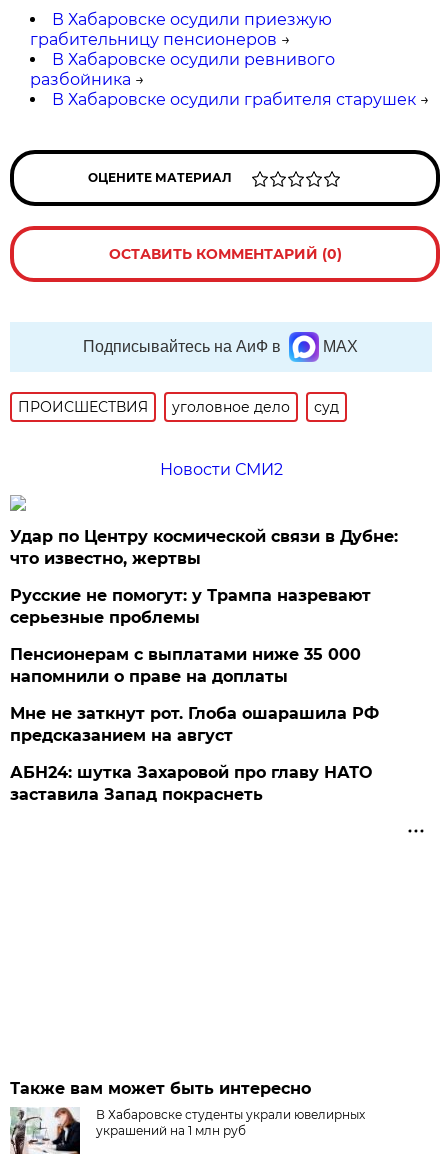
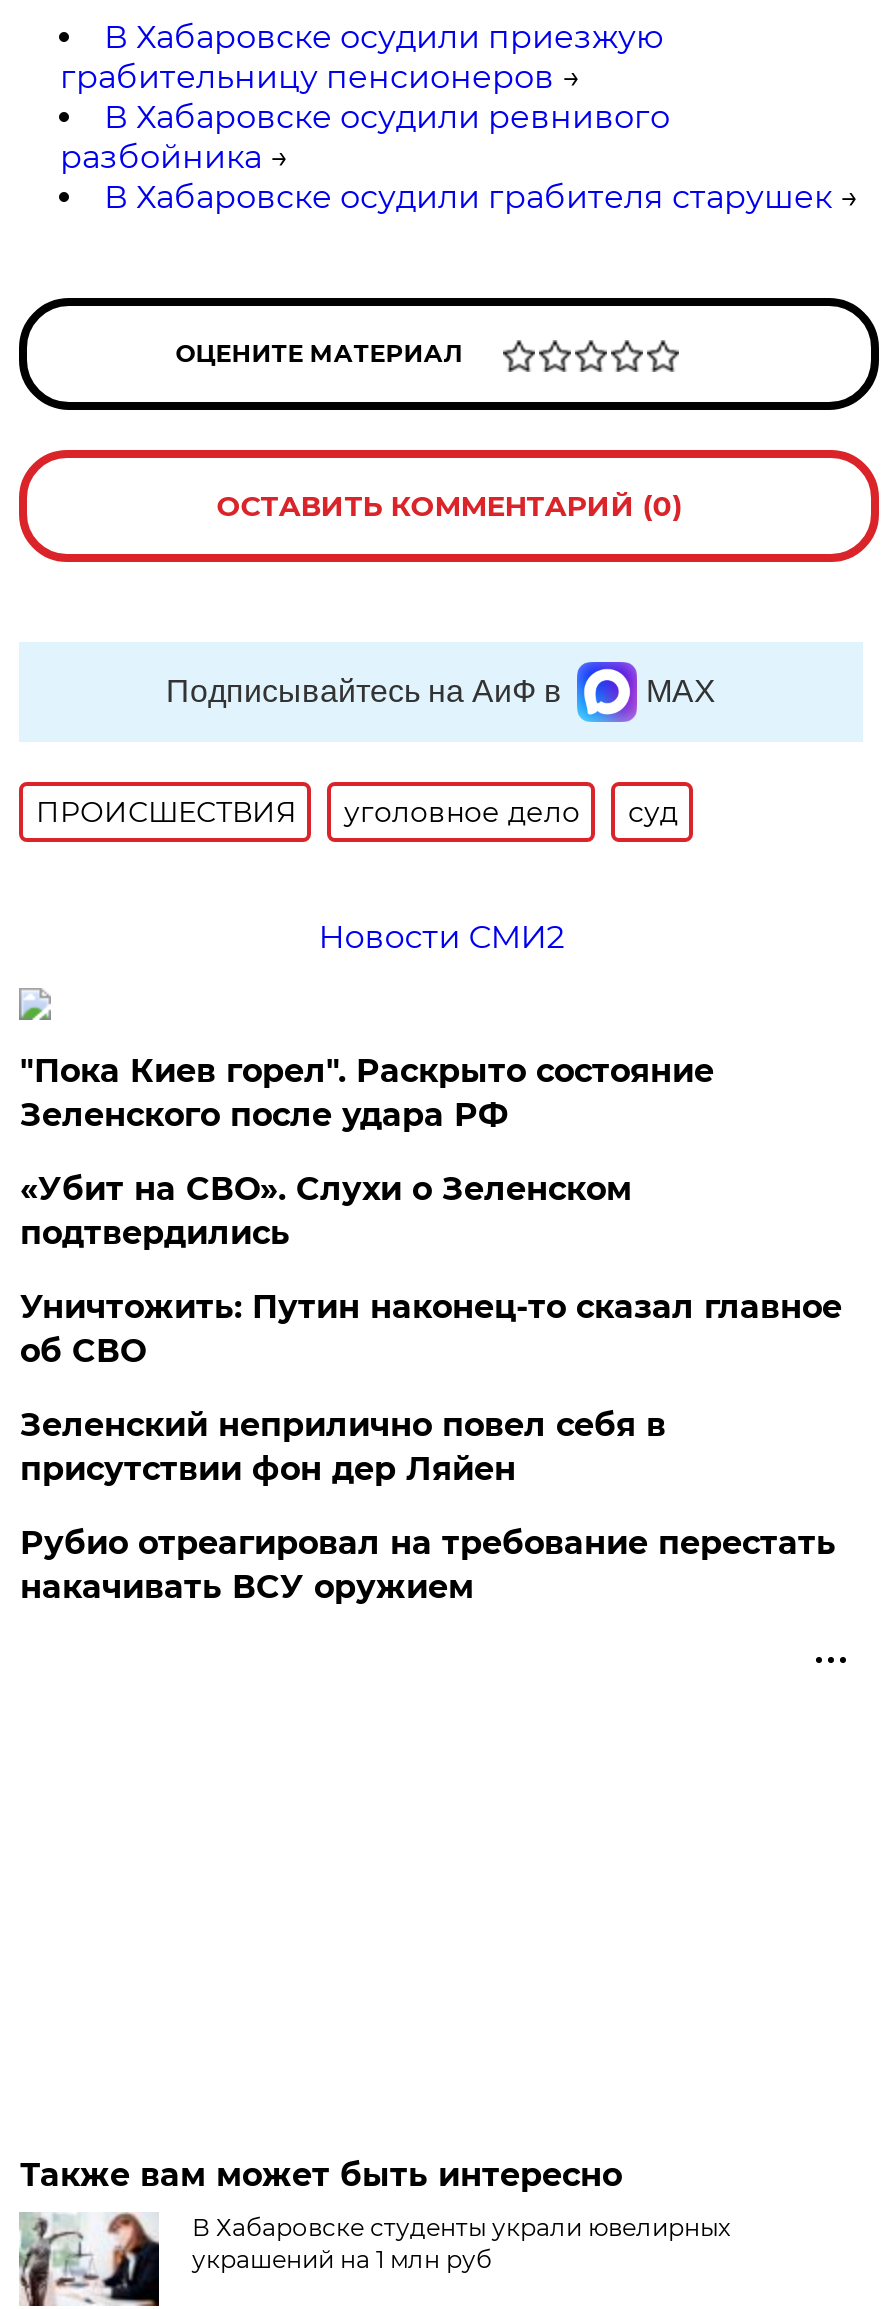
[10,527,398,568] Удар по Центру космической связи в Дубне: | что известно, жертвы -> [20,1052,714,1134] "Пока Киев горел". Раскрыто состояние | Зеленского после удара РФ
[10,586,371,627] Русские не помогут: у Трампа назревают | серьезные проблемы -> [20,1170,632,1252] «Убит на СВО». Слухи о Зеленском | подтвердились
[10,645,361,686] Пенсионерам с выплатами ниже 35 000 | напомнили о праве на доплаты -> [20,1288,842,1370] Уничтожить: Путин наконец-то сказал главное | об СВО
[10,704,379,745] Мне не заткнут рот. Глоба ошарашила РФ | предсказанием на август -> [20,1406,666,1488] Зеленский неприлично повел cебя в | присутствии фон дер Ляйен
[10,763,372,804] АБН24: шутка Захаровой про главу НАТО | заставила Запад покраснеть -> [20,1524,836,1606] Рубио отреагировал на требование перестать | накачивать ВСУ оружием

